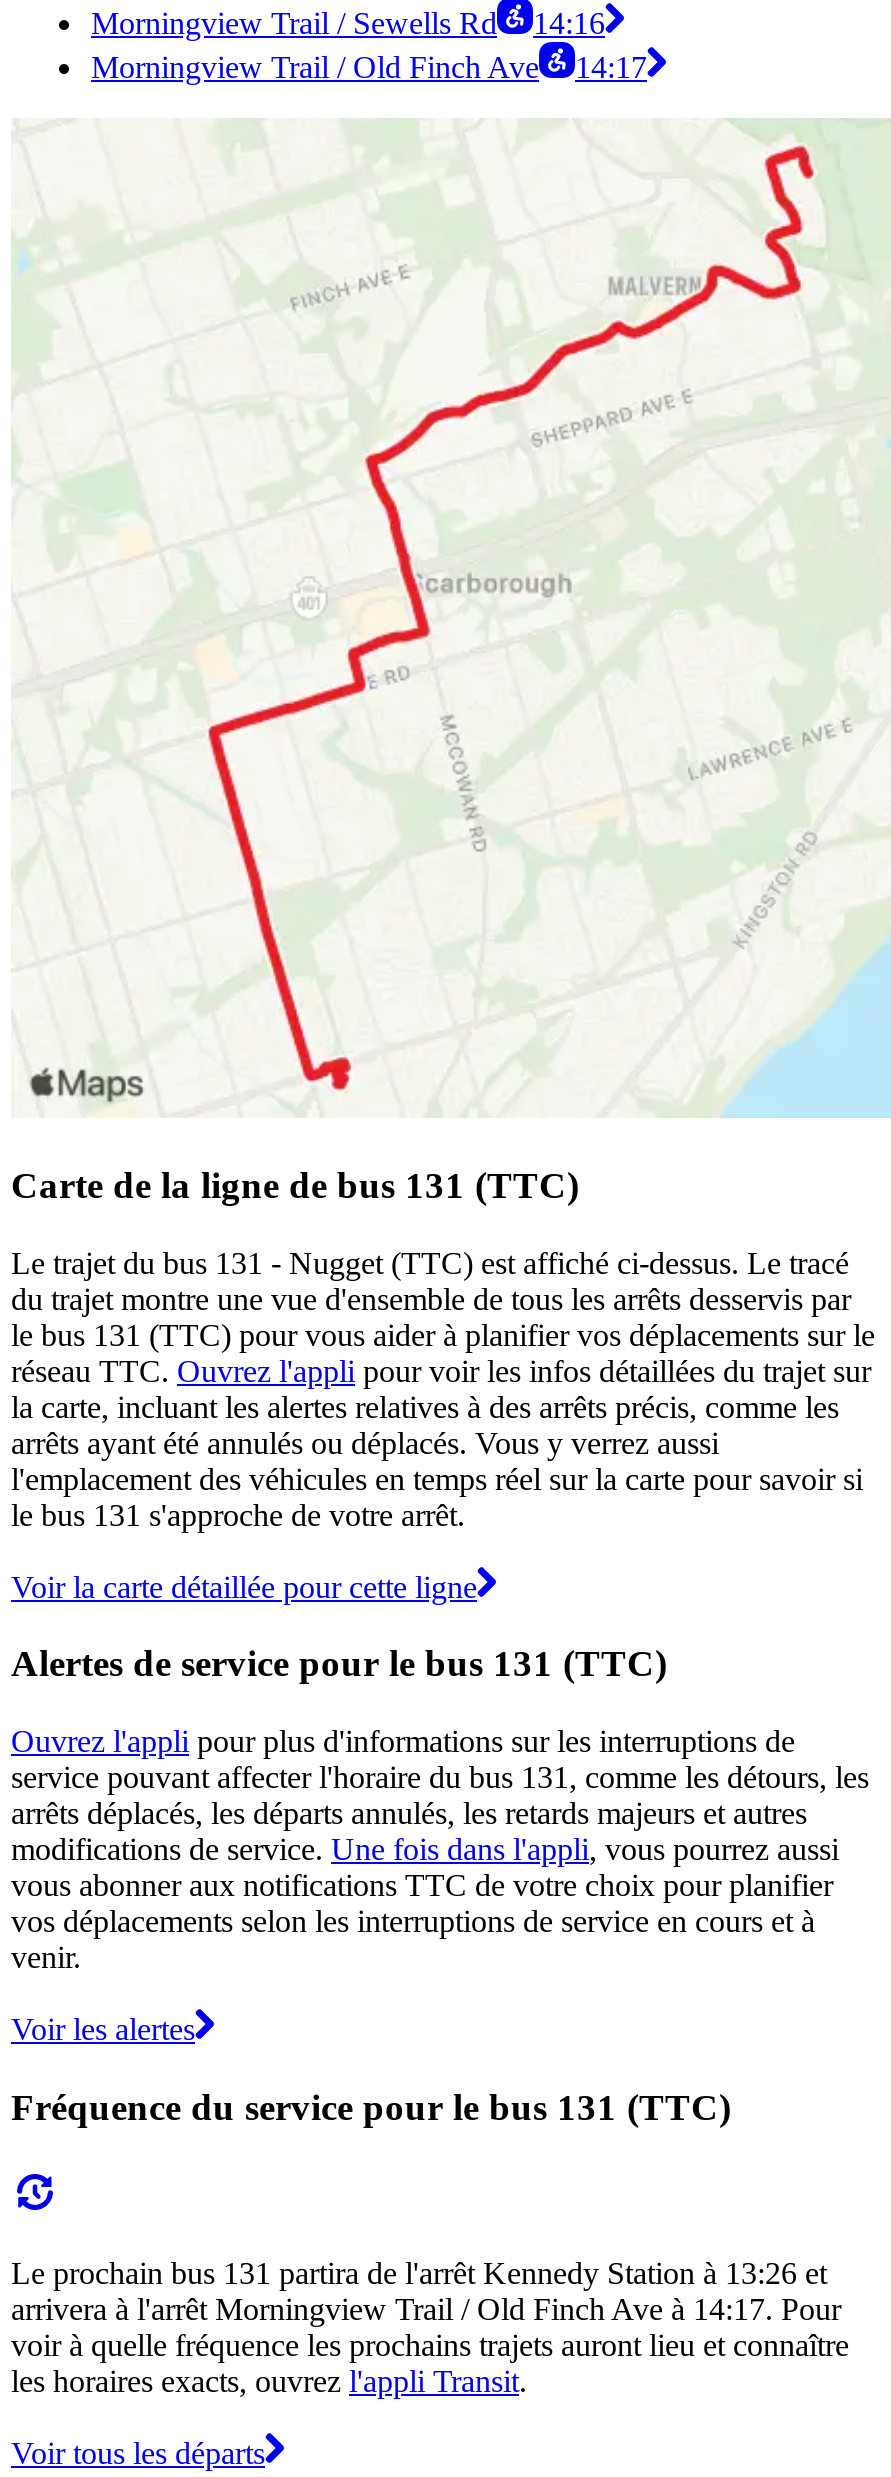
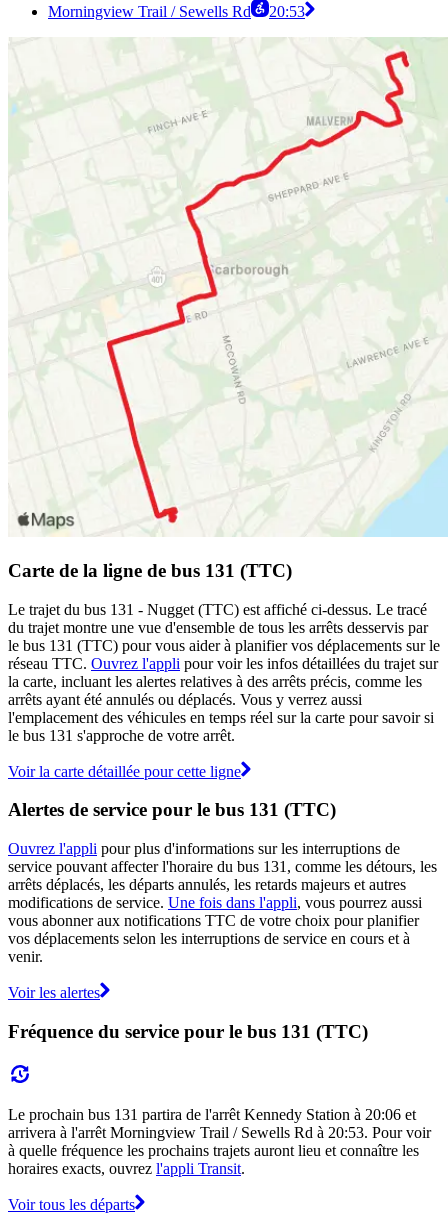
[91,6,647,84] 14:16 | Morningview Trail / Old Finch Ave | 14:17 -> [269,3,305,20] 20:53
[11,2255,849,2397] Le prochain bus 131 partira de l'arrêt Kennedy Station à 13:26 et | arrivera à l'arrêt Morningview Trail / Old Finch Ave à 14:17. Pour | voir à quelle fréquence les prochains trajets auront lieu et connaître | les horaires exacts, ouvrez l'appli Transit. -> [8,1105,431,1176] Le prochain bus 131 partira de l'arrêt Kennedy Station à 20:06 et | arrivera à l'arrêt Morningview Trail / Sewells Rd à 20:53. Pour voir | à quelle fréquence les prochains trajets auront lieu et connaître les | horaires exacts, ouvrez l'appli Transit.

